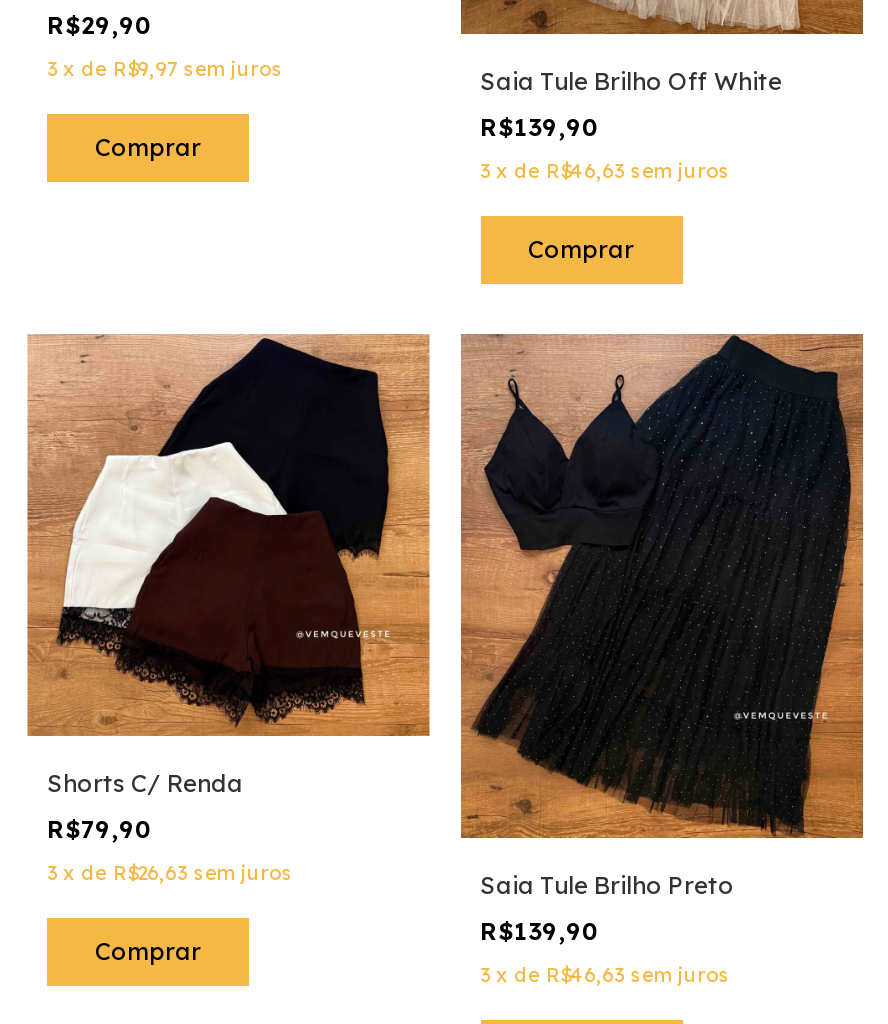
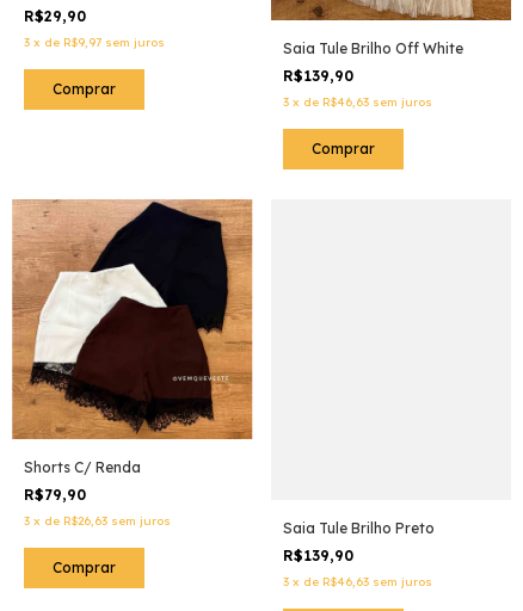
[459,332,865,840] [image] -> none

